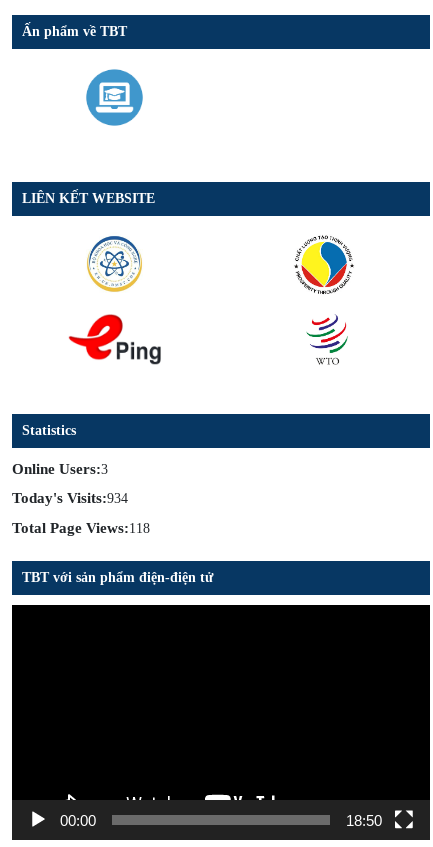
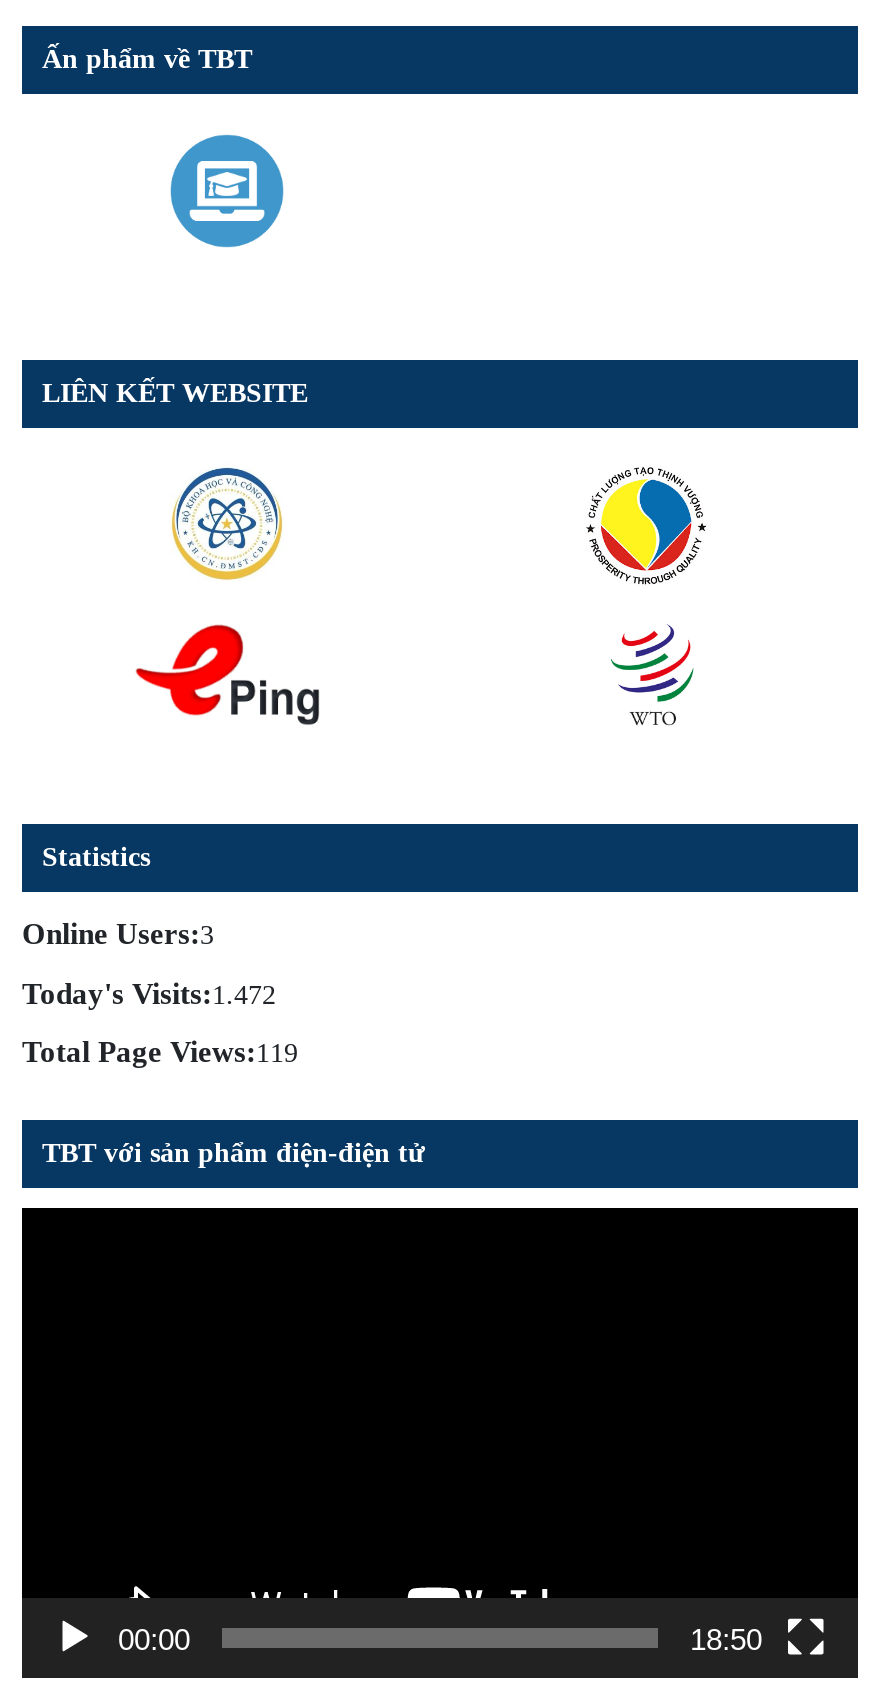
[12,490,128,506] Today's Visits:934 -> [22,978,276,1010] Today's Visits:1.472
[12,520,150,536] Total Page Views:118 -> [22,1037,298,1069] Total Page Views:119

